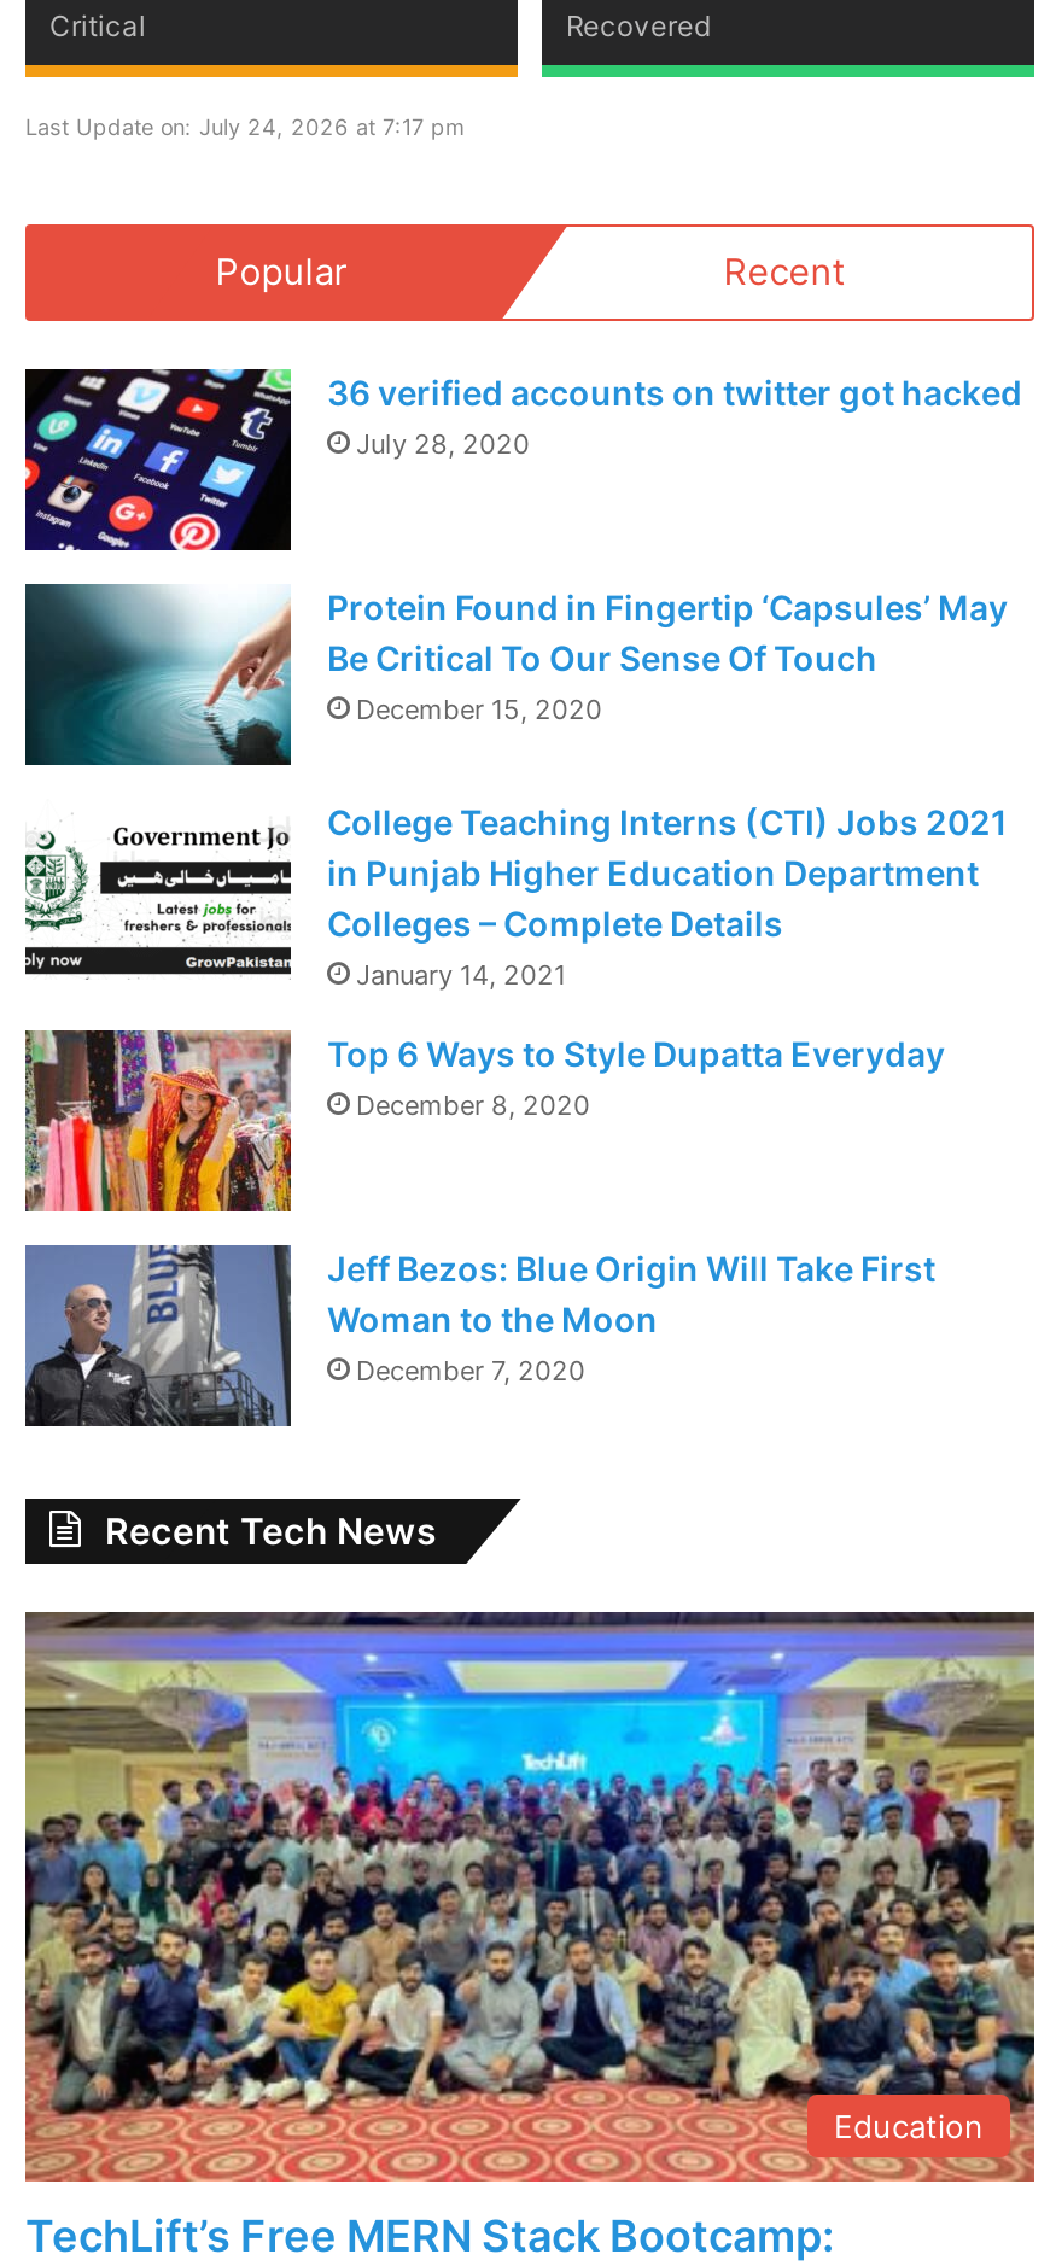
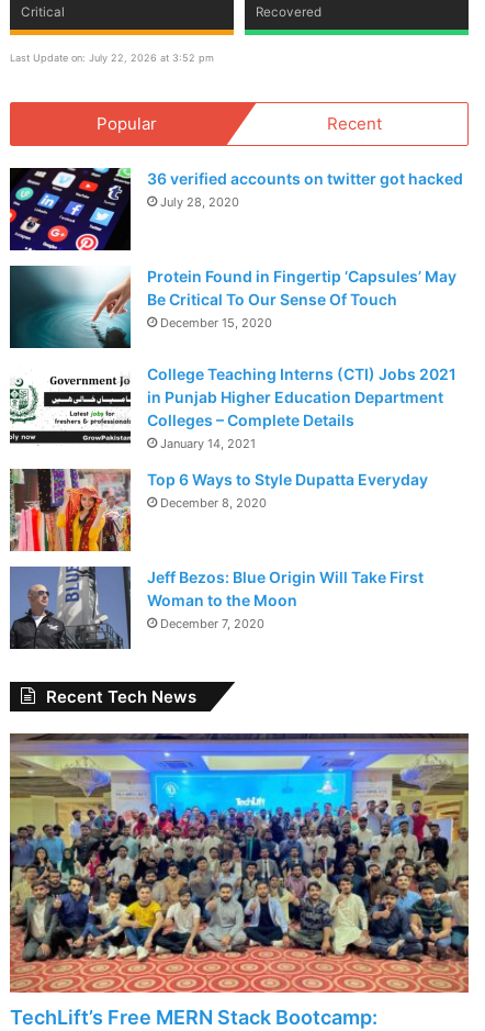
[25,113,465,139] Last Update on: July 24, 2026 at 7:17 pm -> [10,51,214,63] Last Update on: July 22, 2026 at 3:52 pm
[834,2106,984,2144] Education -> none

